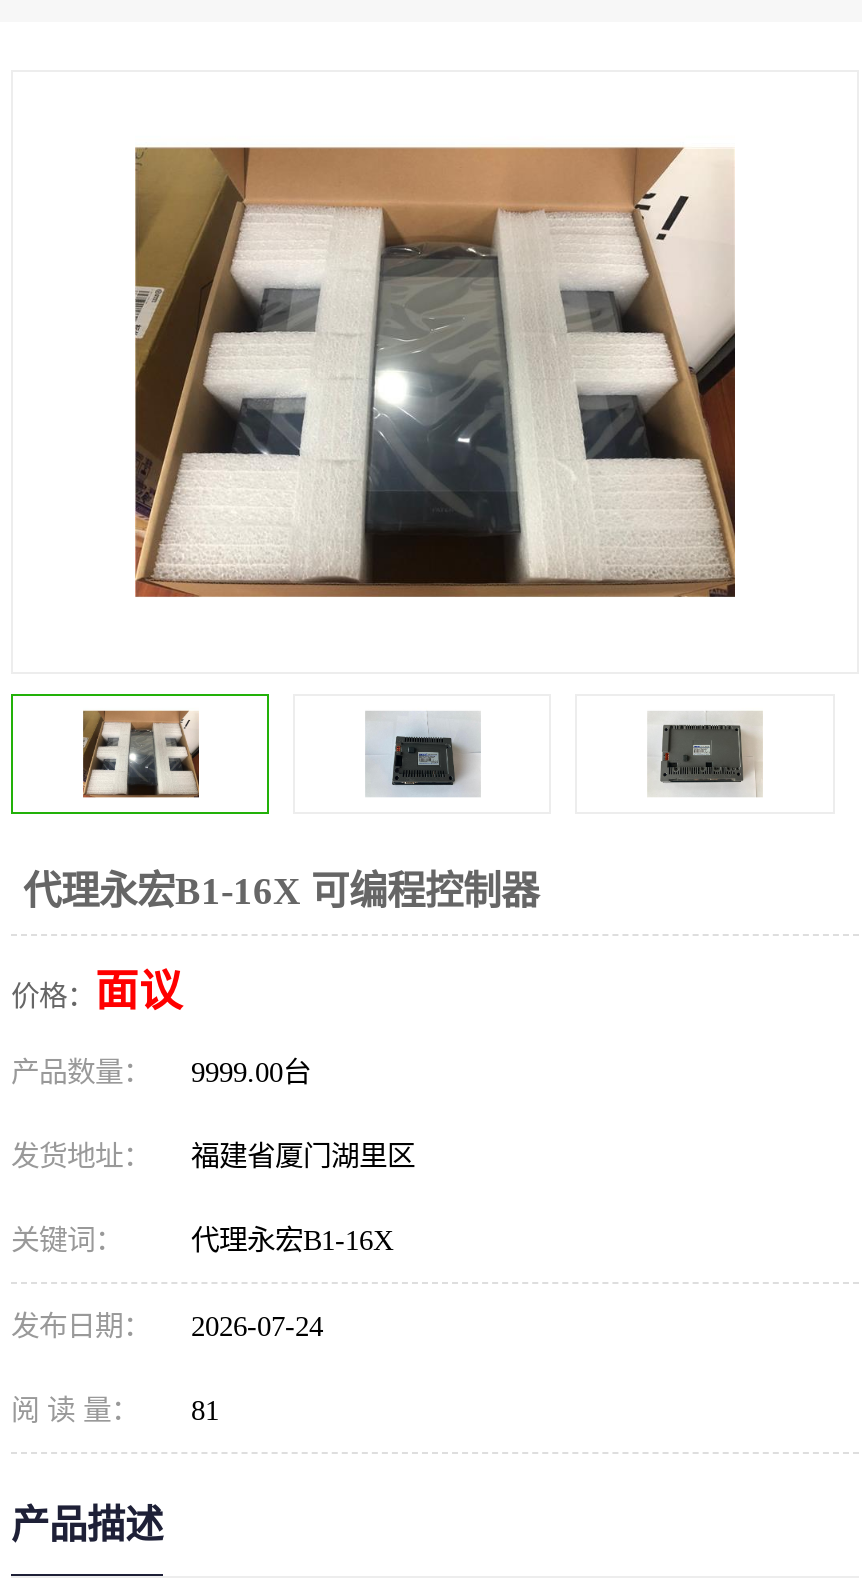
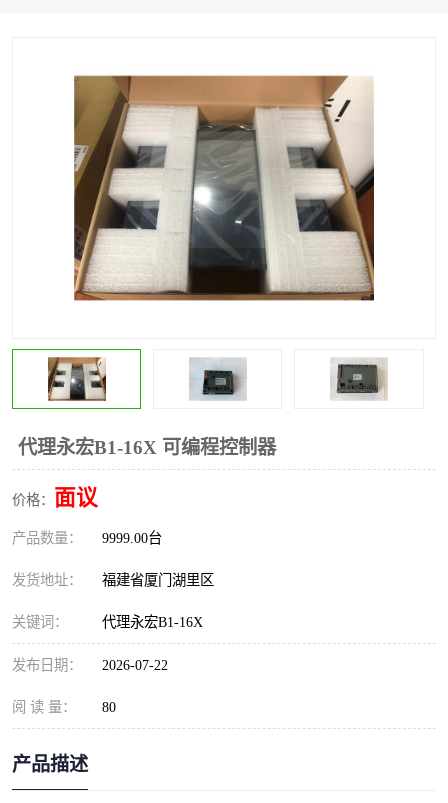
[11,1310,323,1342] 发布日期： 2026-07-24 -> [12,657,168,673] 发布日期： 2026-07-22
[11,1394,219,1426] 阅 读 量： 81 -> [12,699,116,715] 阅 读 量： 80

